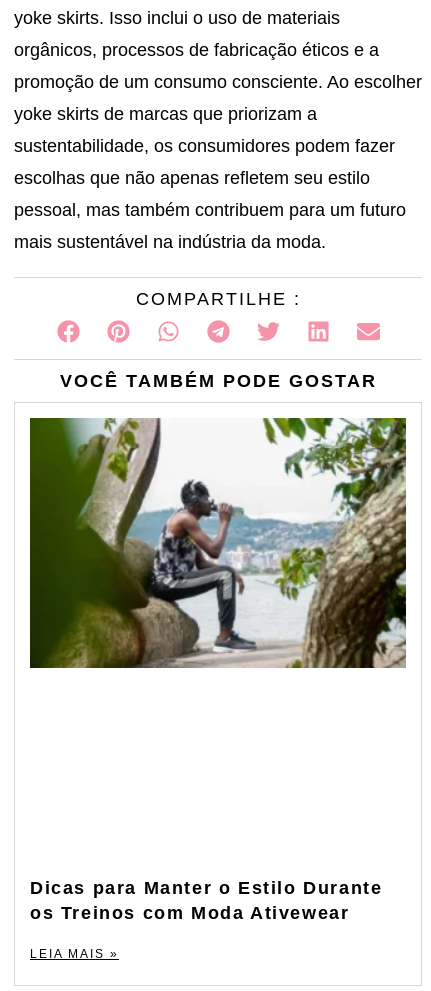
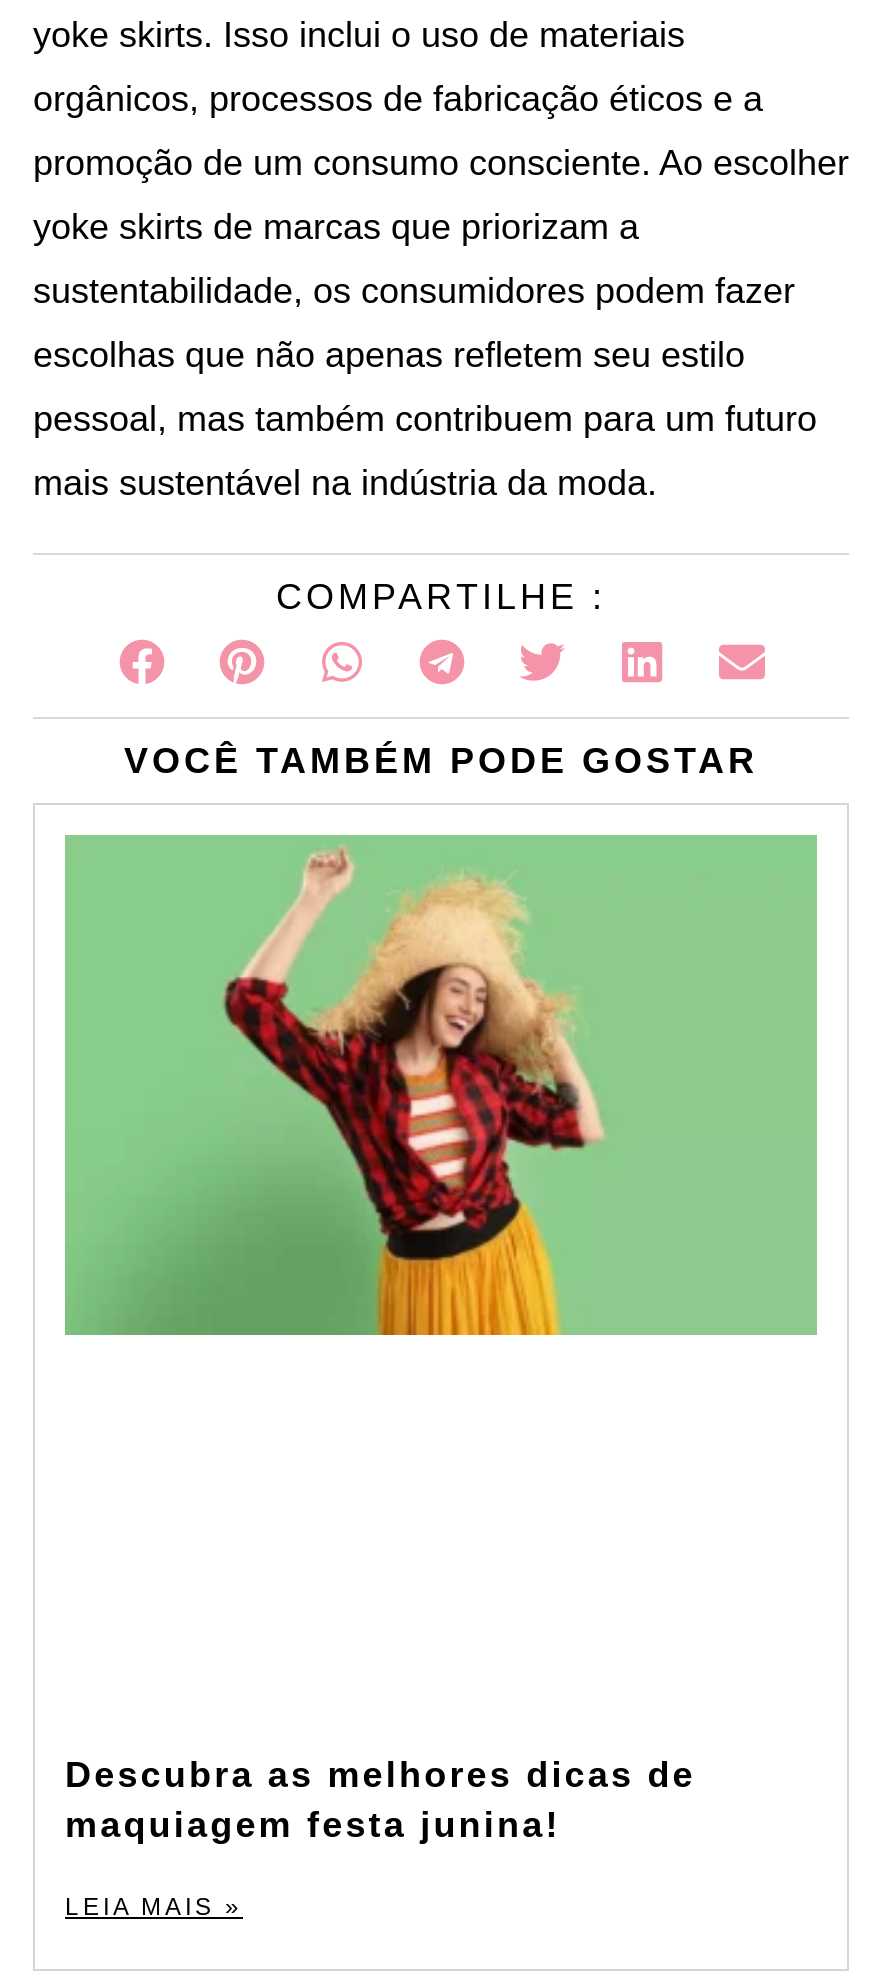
[30,417,407,669] [image] -> [67,833,817,1337] [image]
[30,878,382,923] Dicas para Manter o Estilo Durante | os Treinos com Moda Ativewear -> [65,1756,696,1846] Descubra as melhores dicas de | maquiagem festa junina!

